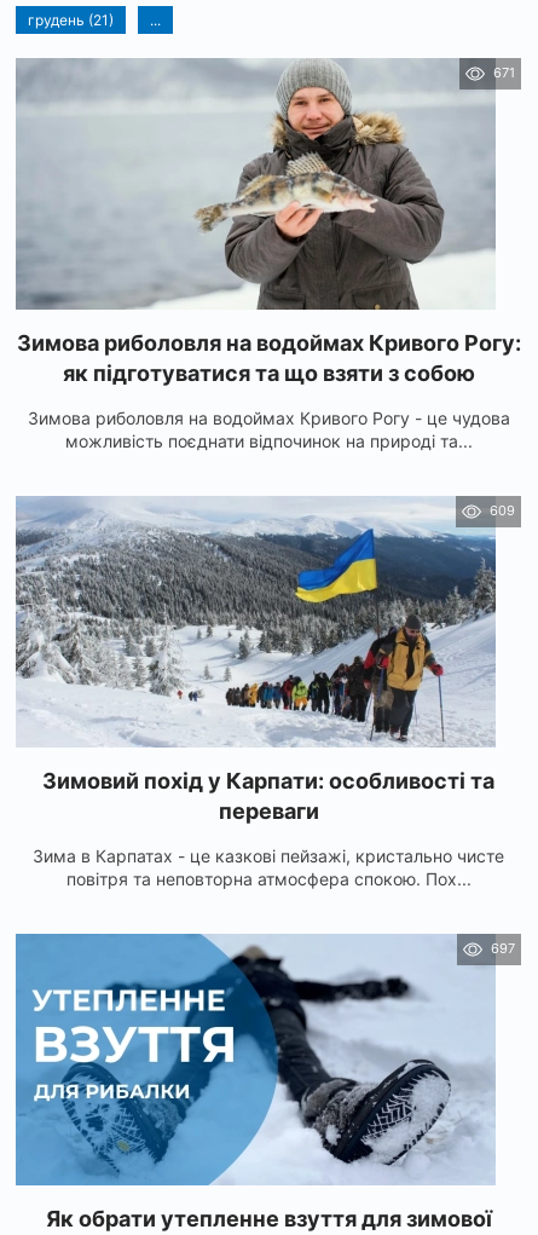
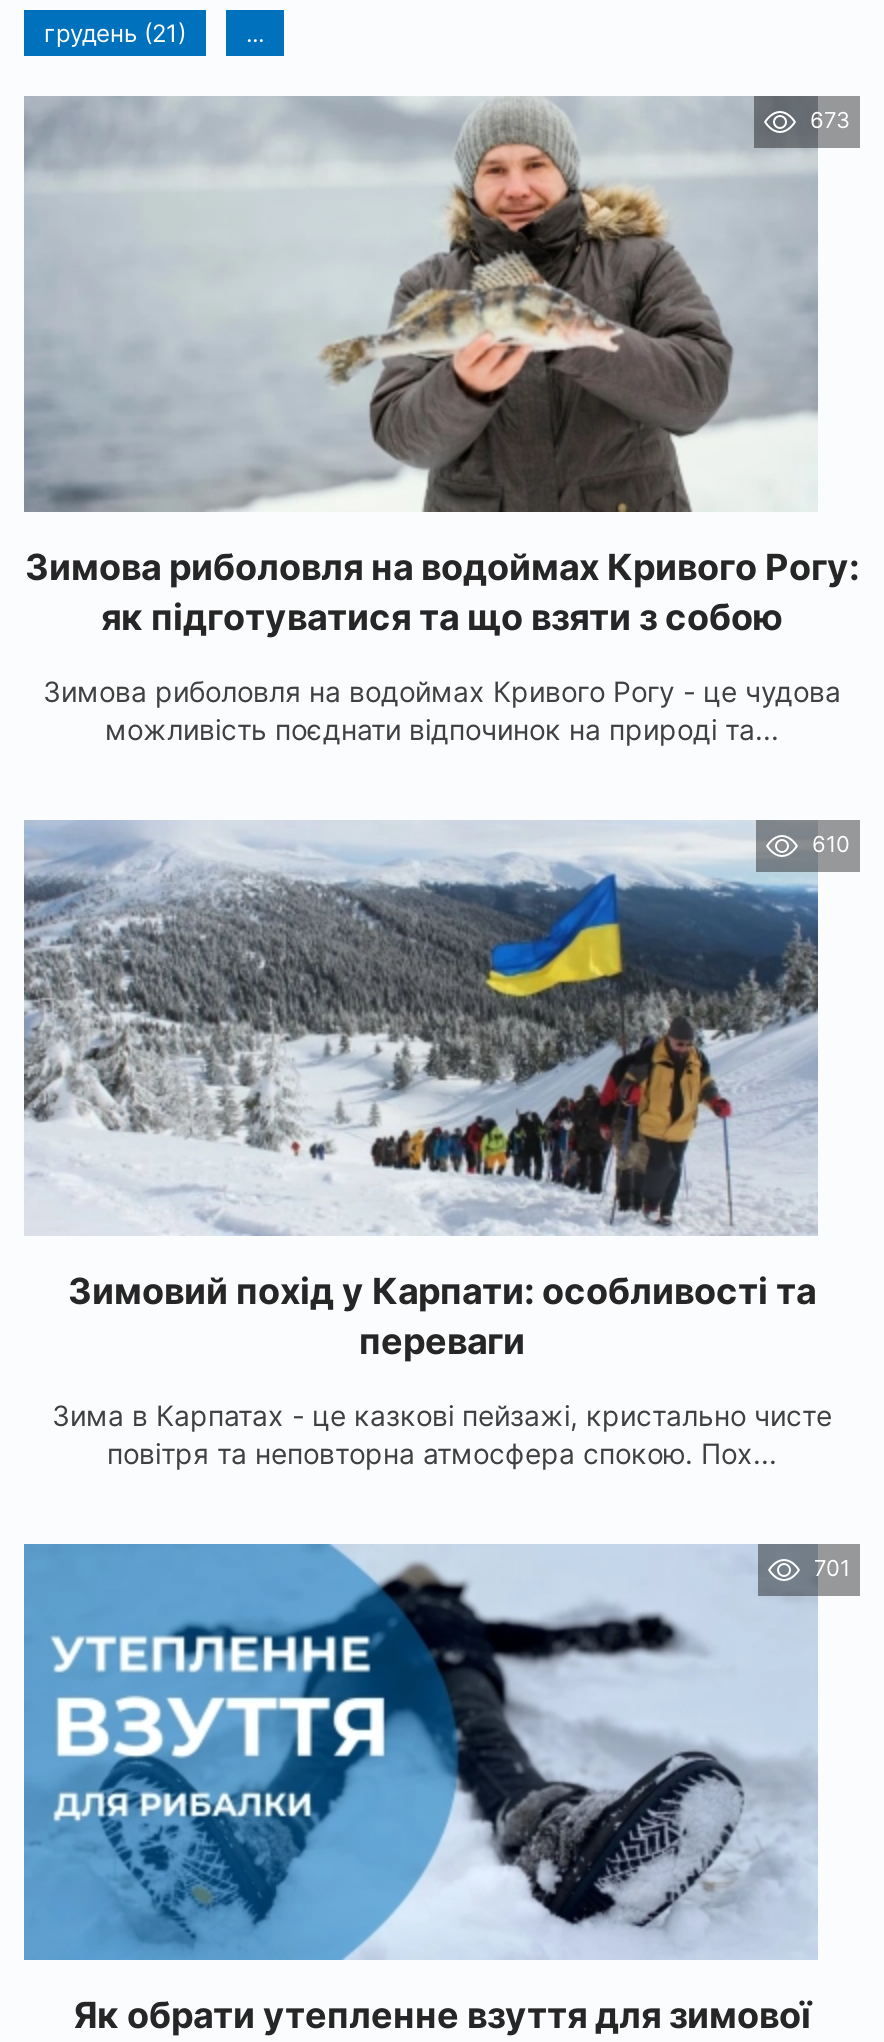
[493,64,515,81] 671 -> [810,106,850,134] 673
[490,502,515,519] 609 -> [812,830,850,858] 610
[491,940,515,957] 697 -> [814,1554,850,1582] 701

